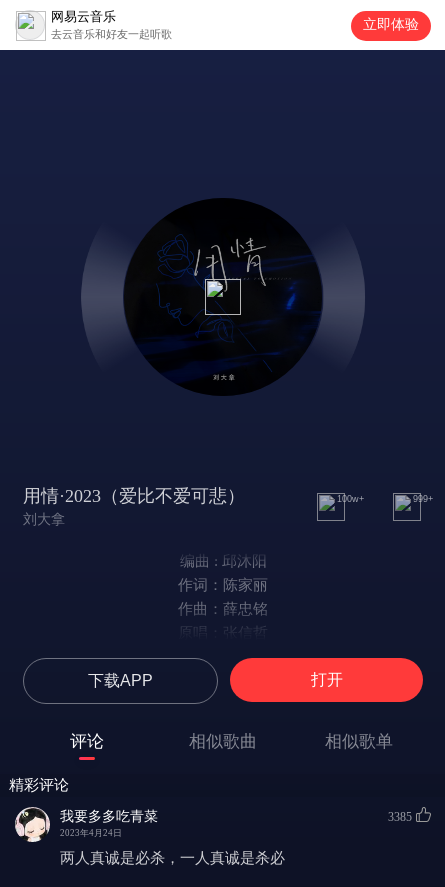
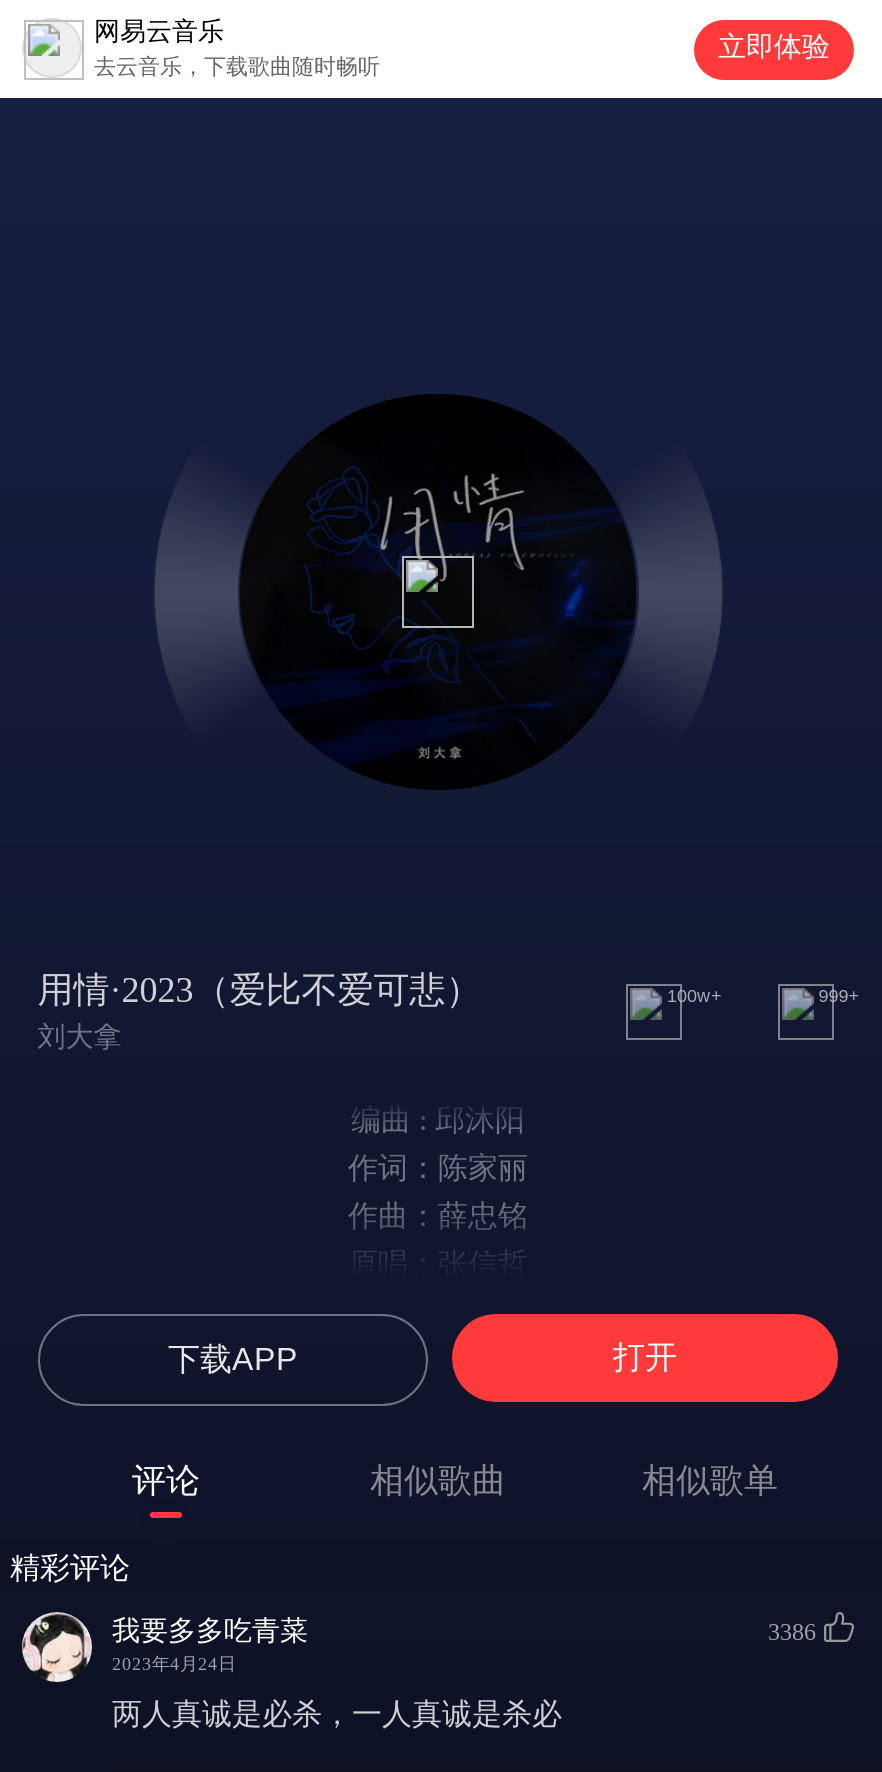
[51,28,172,40] 去云音乐和好友一起听歌 -> [94,54,380,78] 去云音乐，下载歌曲随时畅听
[388,810,412,824] 3385 -> [768,1617,816,1645] 3386

